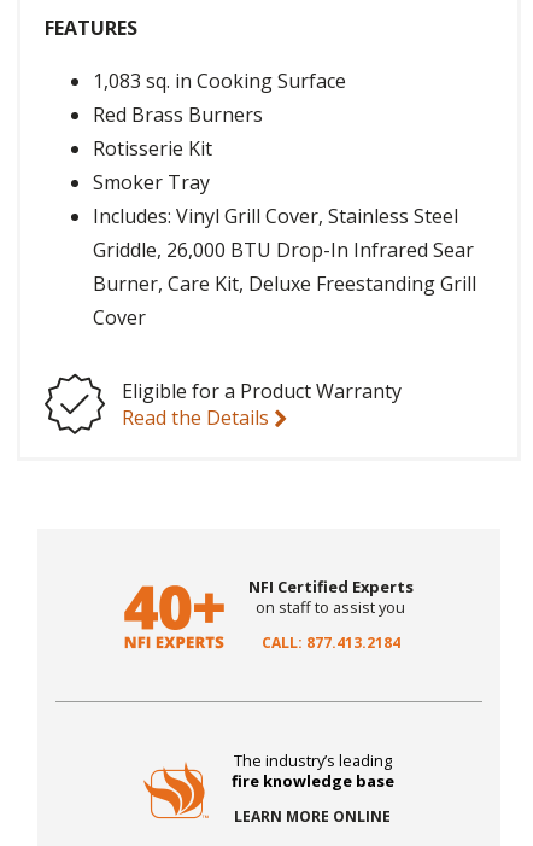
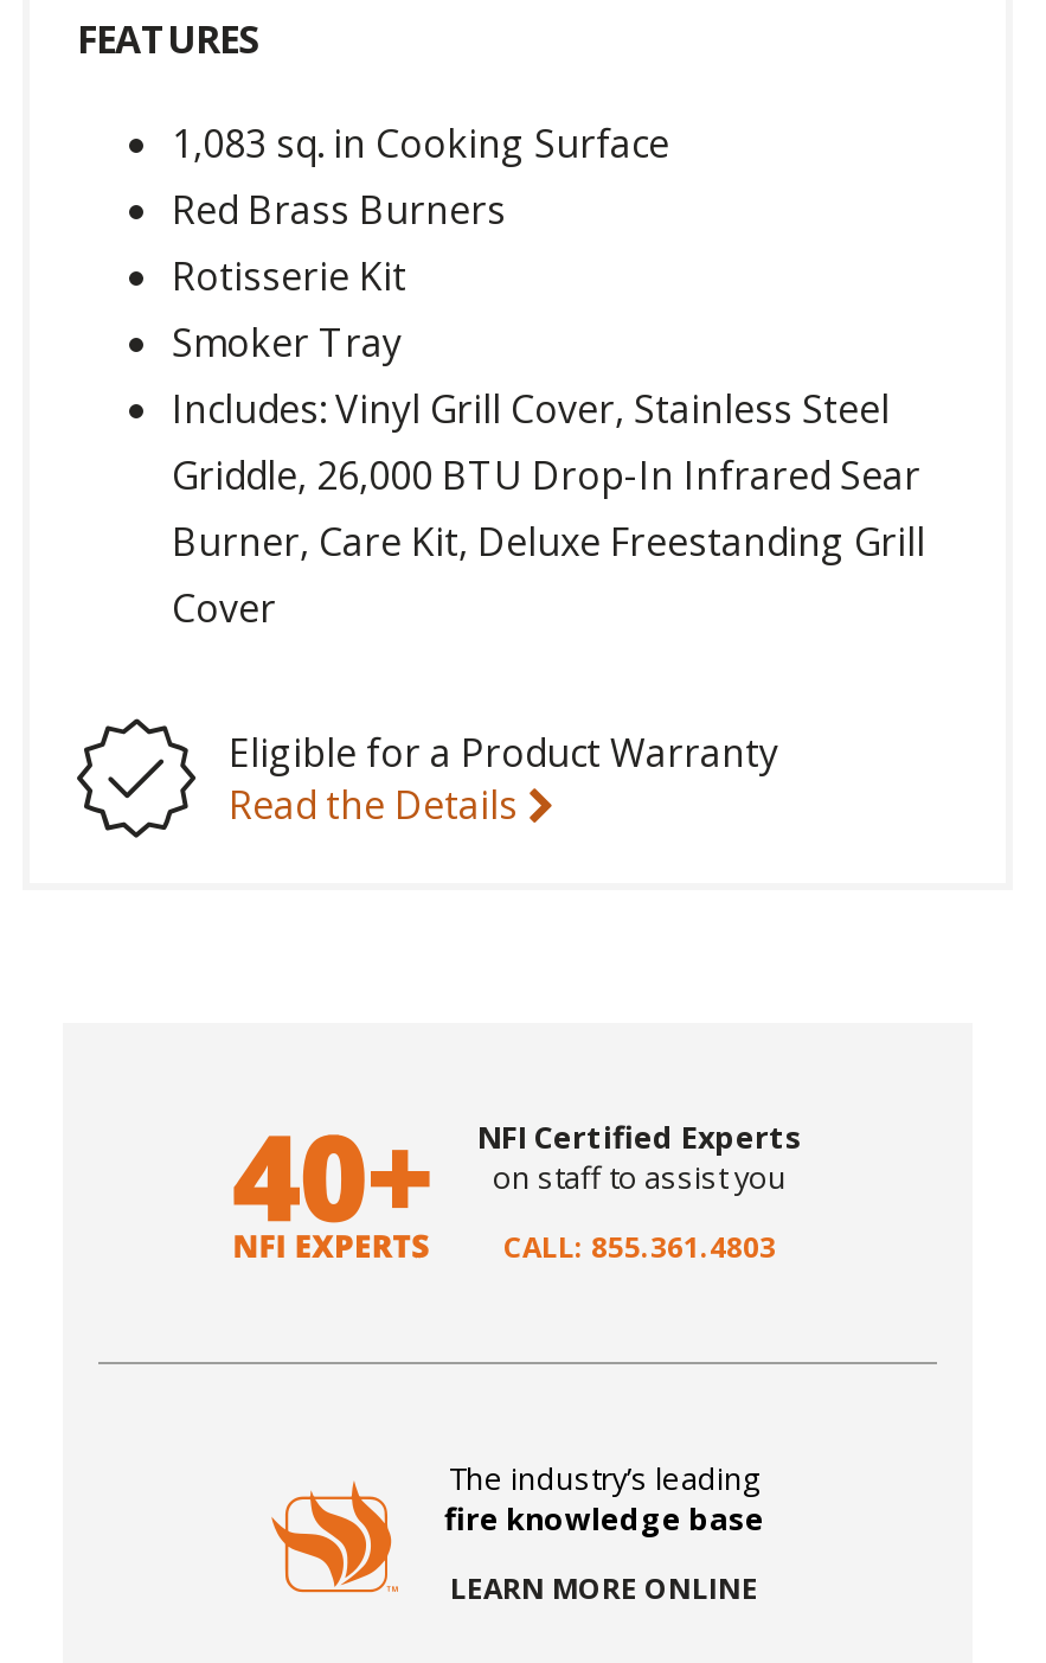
[262,633,400,653] CALL: 877.413.2184 -> [503,1228,776,1268] CALL: 855.361.4803

